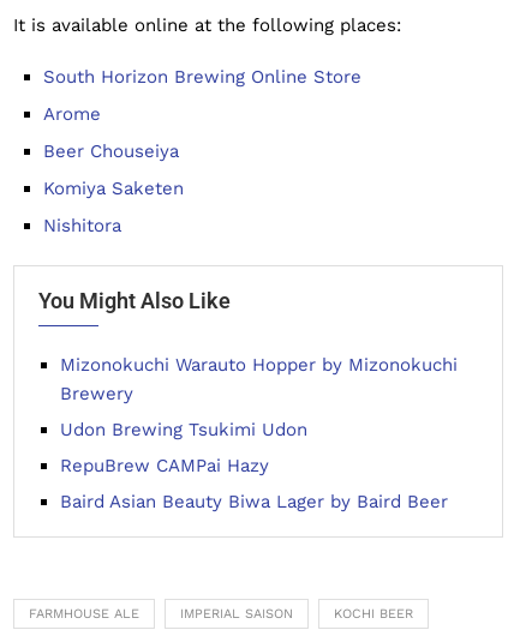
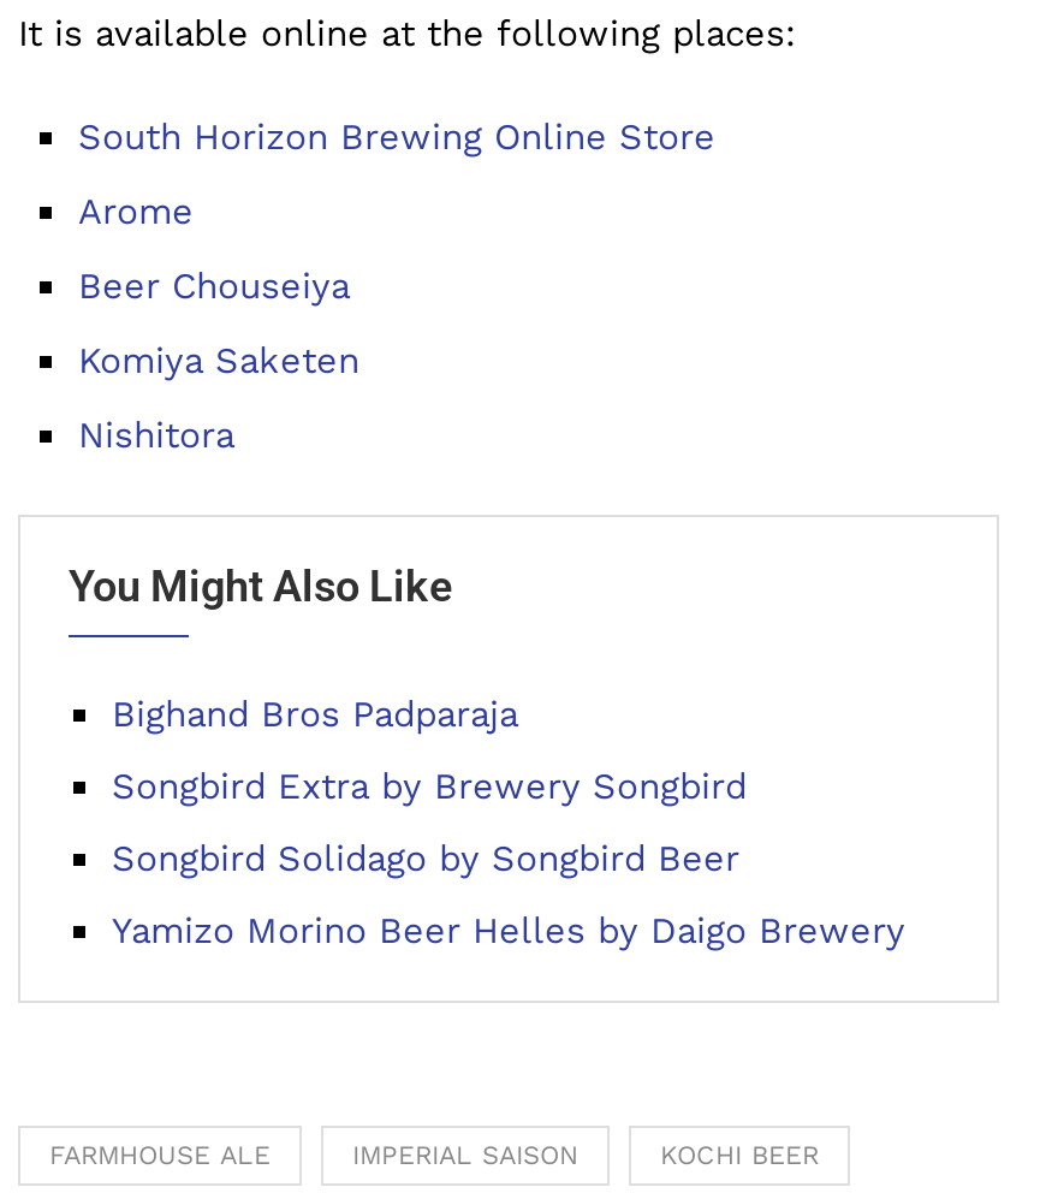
[60,354,458,405] Mizonokuchi Warauto Hopper by Mizonokuchi | Brewery -> [112,693,518,737] Bighand Bros Padparaja
[60,419,307,441] Udon Brewing Tsukimi Udon -> [112,766,747,809] Songbird Extra by Brewery Songbird
[60,455,269,477] RepuBrew CAMPai Hazy -> [112,838,739,881] Songbird Solidago by Songbird Beer
[60,491,448,513] Baird Asian Beauty Biwa Lager by Baird Beer -> [112,910,905,953] Yamizo Morino Beer Helles by Daigo Brewery

